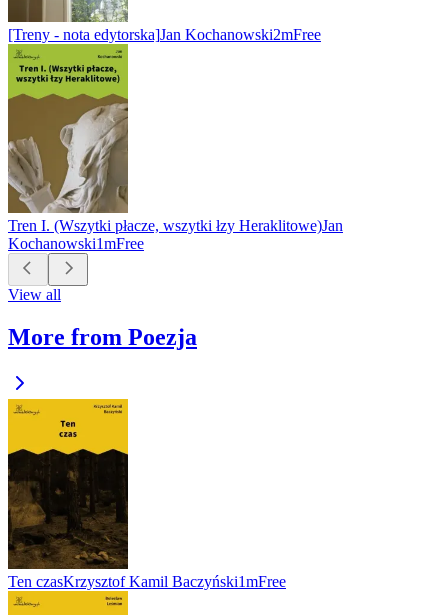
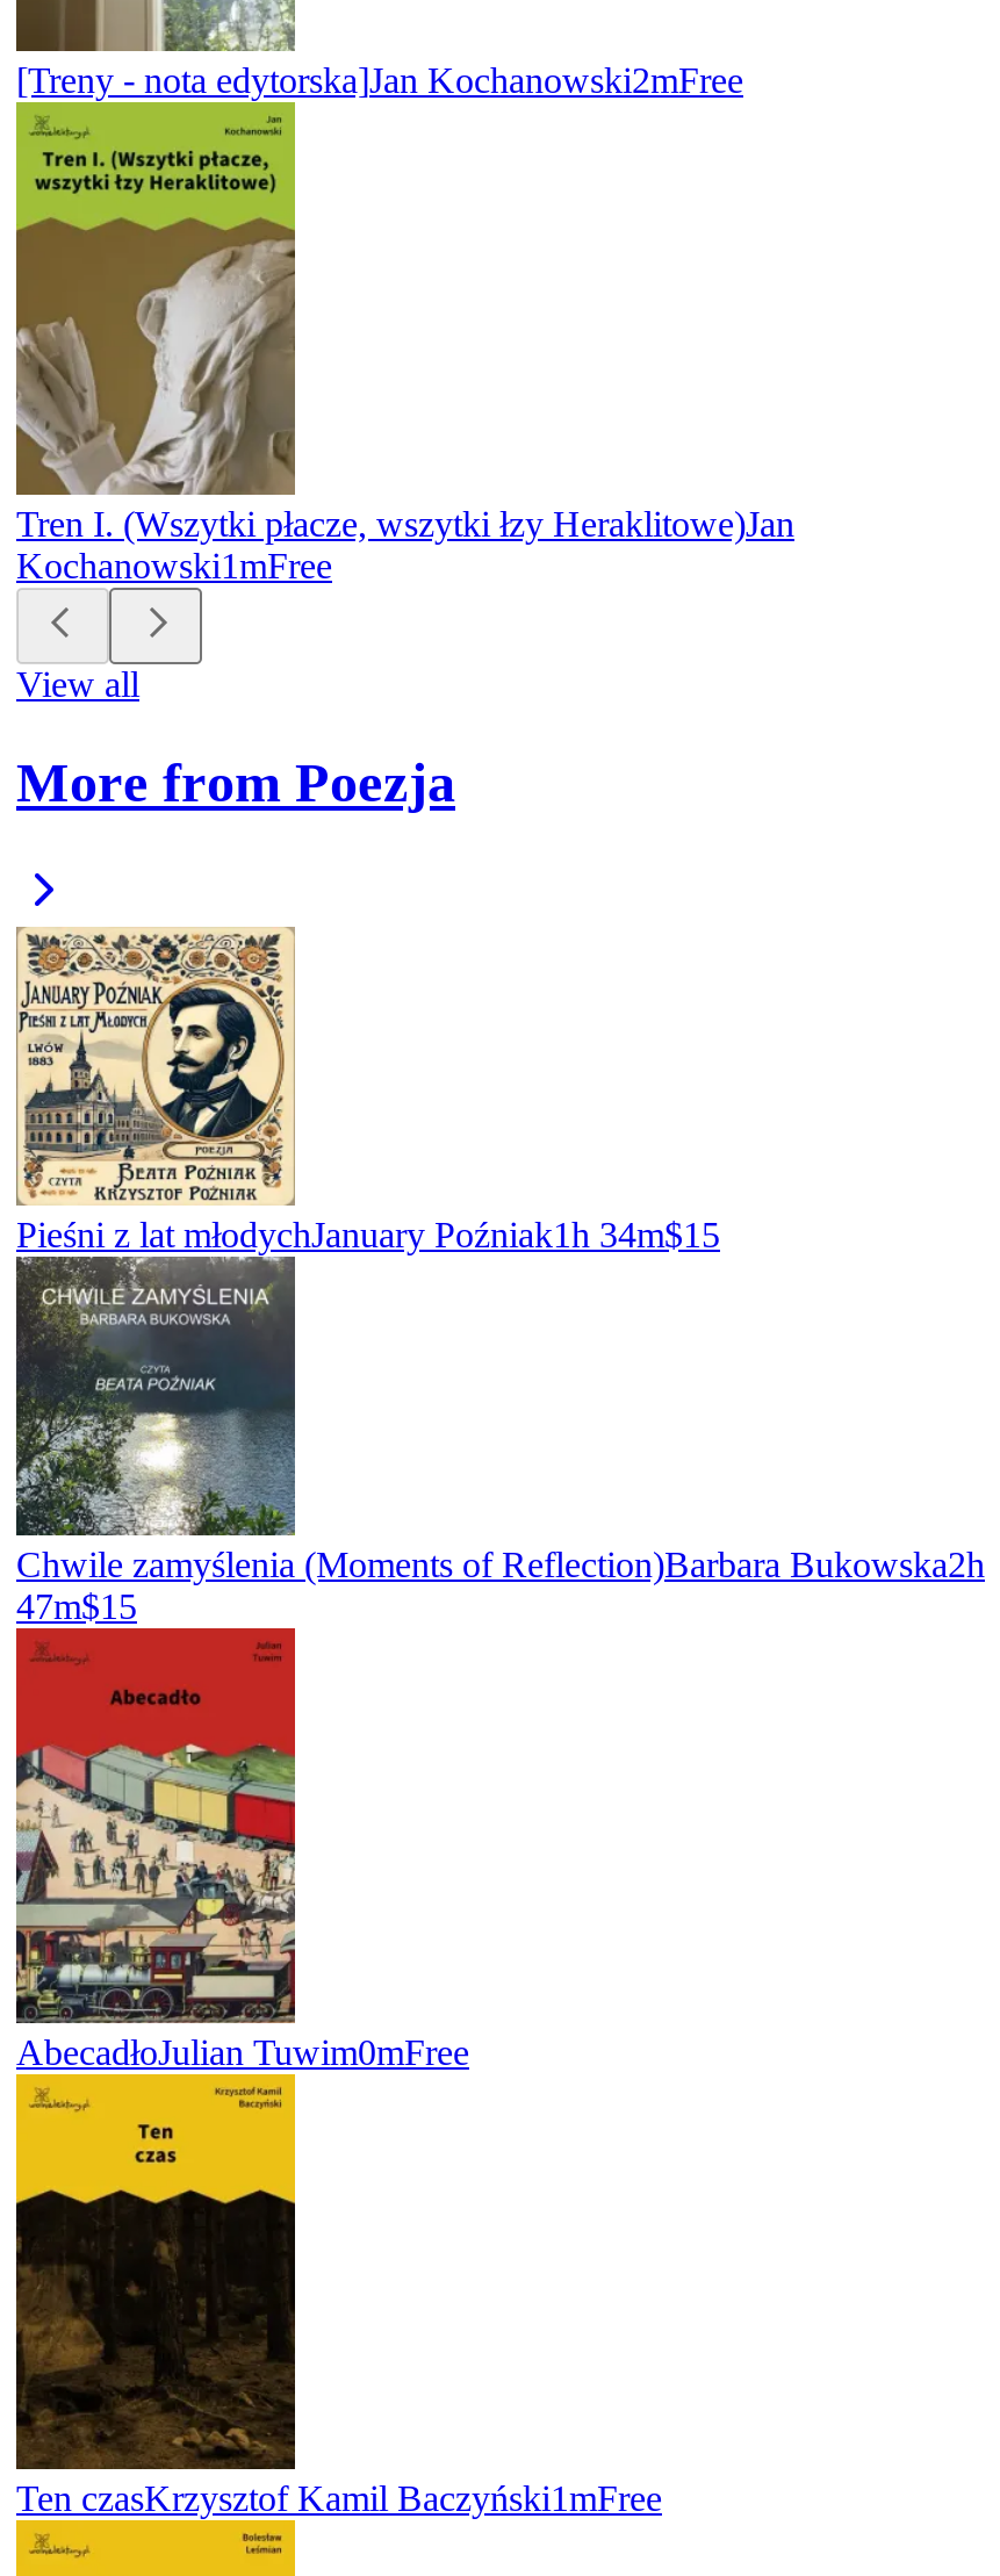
none -> [14,1273,985,1626] [image] | Chwile zamyślenia (Moments of Reflection)Barbara Bukowska2h | 47m$15
none -> [14,1603,469,2072] [image] | AbecadłoJulian Tuwim0mFree
none -> [16,927,720,1255] [image] | Pieśni z lat młodychJanuary Poźniak1h 34m$15

